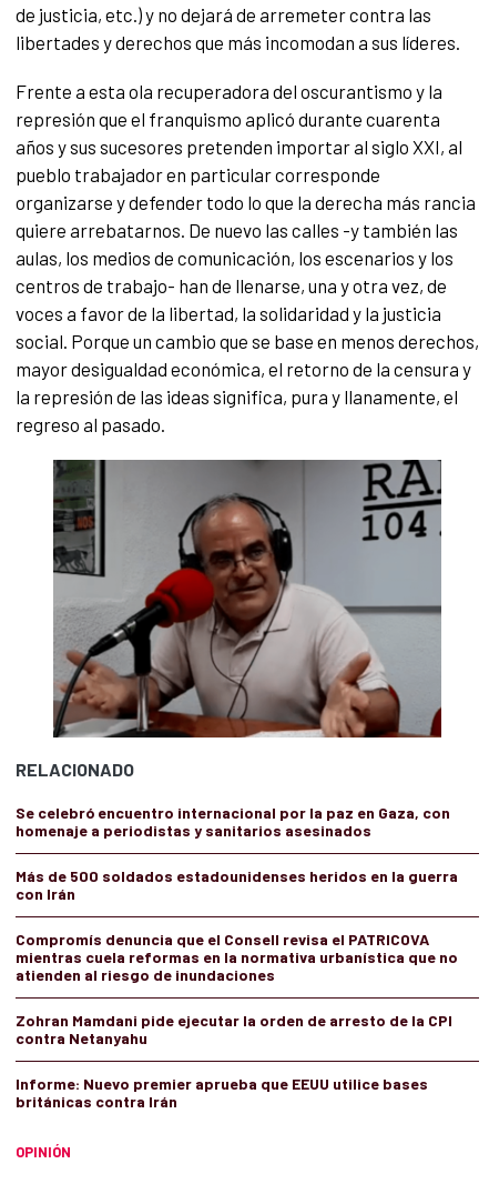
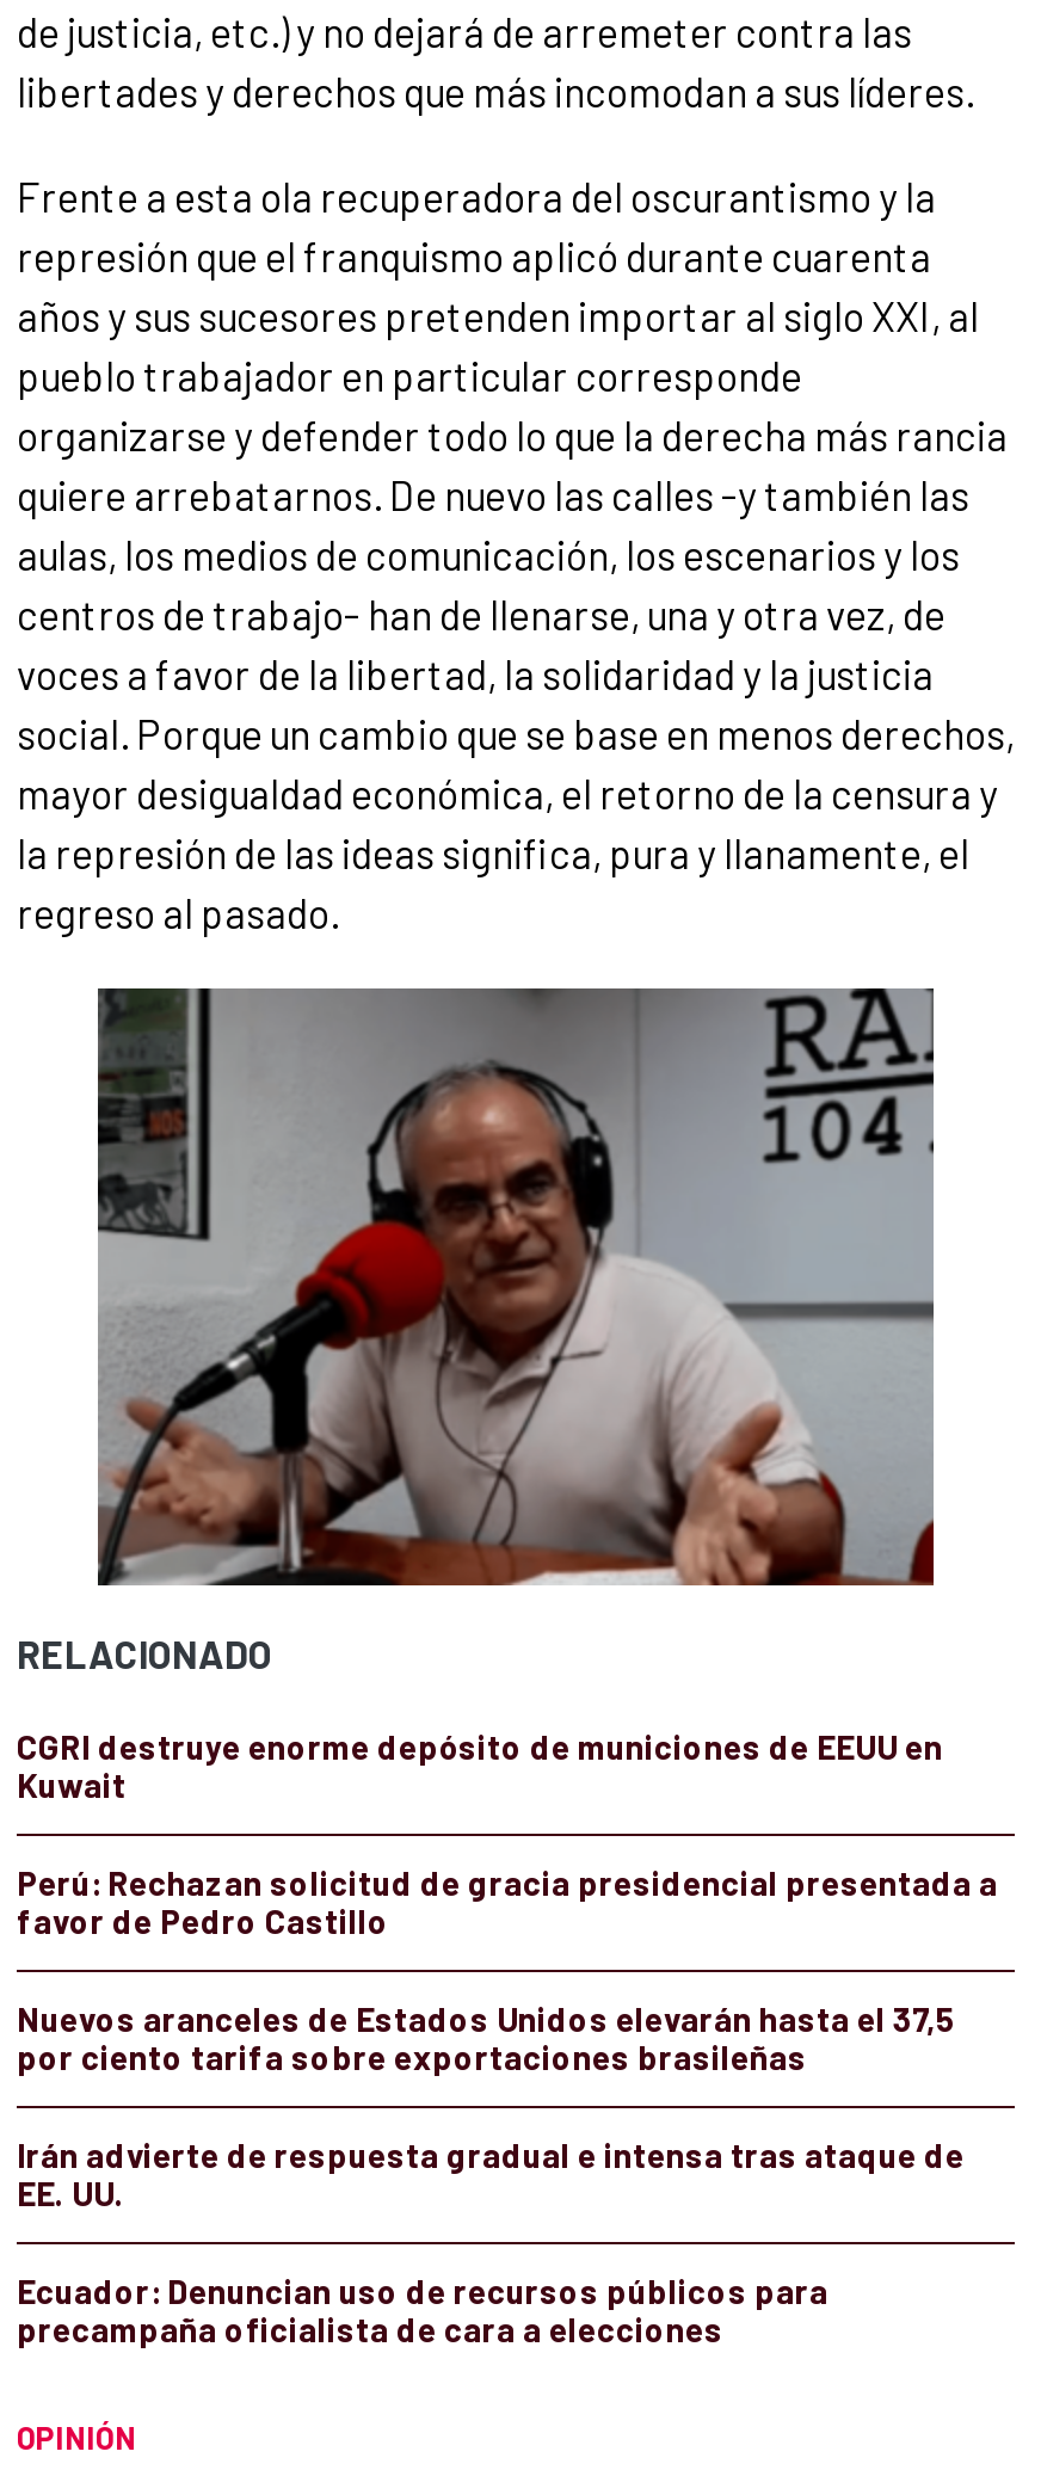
[16,803,450,840] Se celebró encuentro internacional por la paz en Gaza, con | homenaje a periodistas y sanitarios asesinados -> [17,1727,943,1806] CGRI destruye enorme depósito de municiones de EEUU en | Kuwait
[16,867,458,903] Más de 500 soldados estadounidenses heridos en la guerra | con Irán -> [17,1863,998,1942] Perú: Rechazan solicitud de gracia presidencial presentada a | favor de Pedro Castillo
[16,930,458,984] Compromís denuncia que el Consell revisa el PATRICOVA | mientras cuela reformas en la normativa urbanística que no | atienden al riesgo de inundaciones -> [17,1999,955,2078] Nuevos aranceles de Estados Unidos elevarán hasta el 37,5 | por ciento tarifa sobre exportaciones brasileñas
[16,1011,452,1048] Zohran Mamdani pide ejecutar la orden de arresto de la CPI | contra Netanyahu -> [17,2135,965,2214] Irán advierte de respuesta gradual e intensa tras ataque de | EE. UU.
[16,1074,428,1111] Informe: Nuevo premier aprueba que EEUU utilice bases | británicas contra Irán -> [17,2271,829,2350] Ecuador: Denuncian uso de recursos públicos para | precampaña oficialista de cara a elecciones

